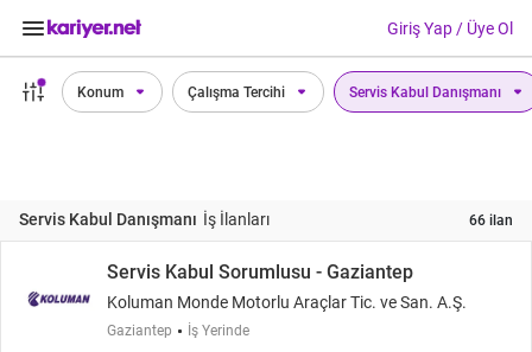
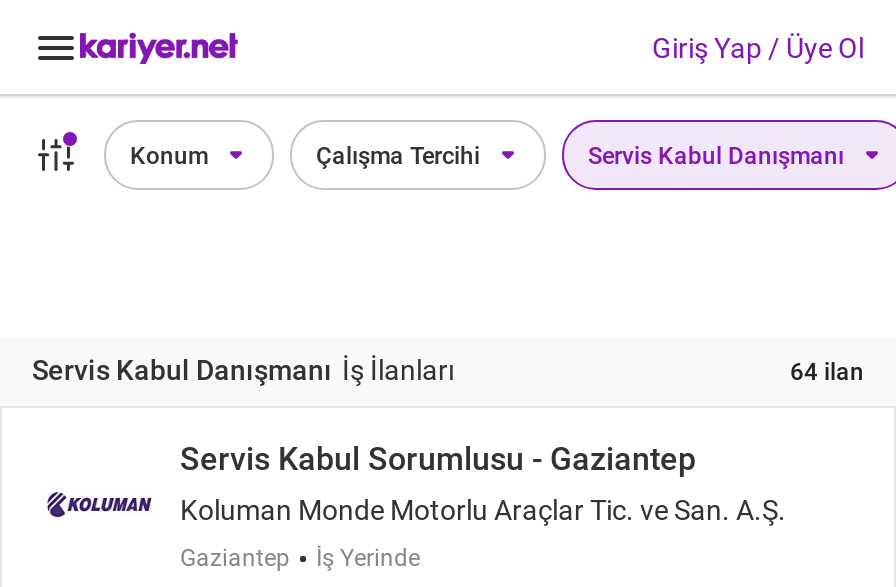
[469,212,513,229] 66 ilan -> [790,358,864,386] 64 ilan

